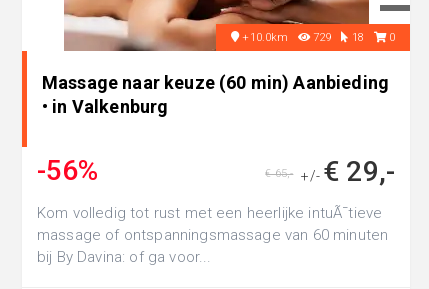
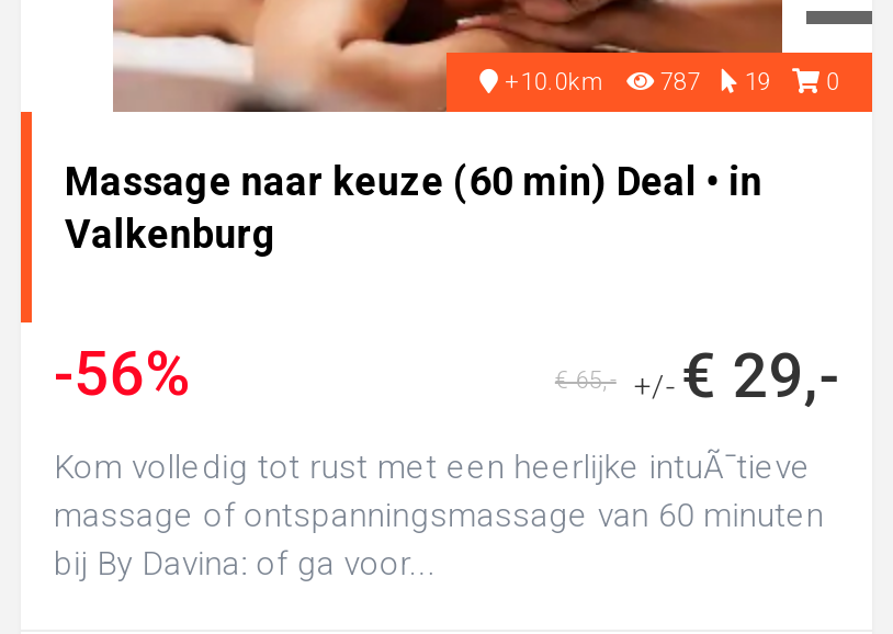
[239,31,395,44] +10.0km 729 18 0 -> [498,68,839,97] +10.0km 787 19 0
[42,72,389,117] Massage naar keuze (60 min) Aanbieding | • in Valkenburg -> [65,158,762,257] Massage naar keuze (60 min) Deal • in | Valkenburg

